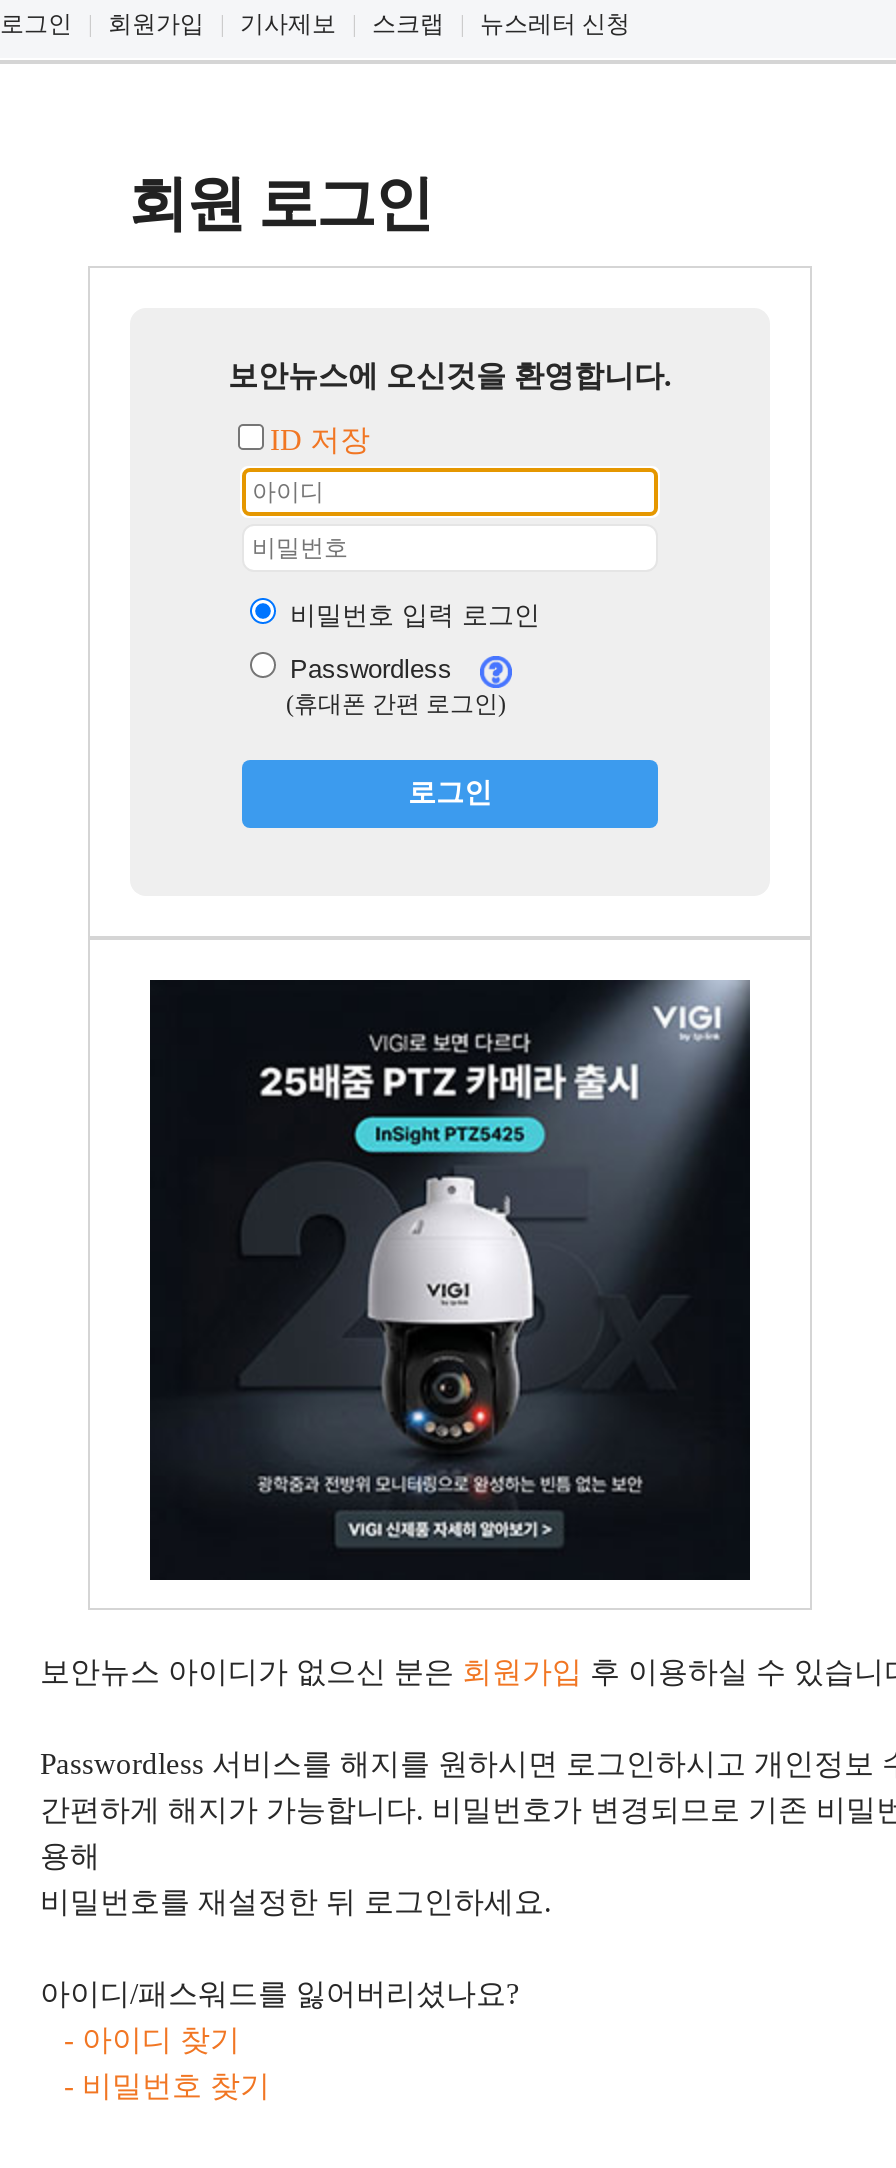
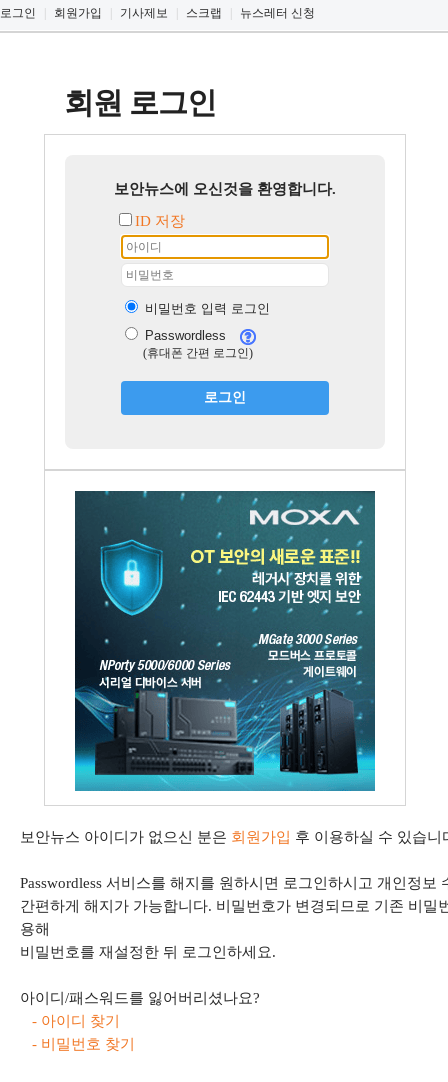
[148,978,752,1582] [image] -> [74,490,376,792] [image]

